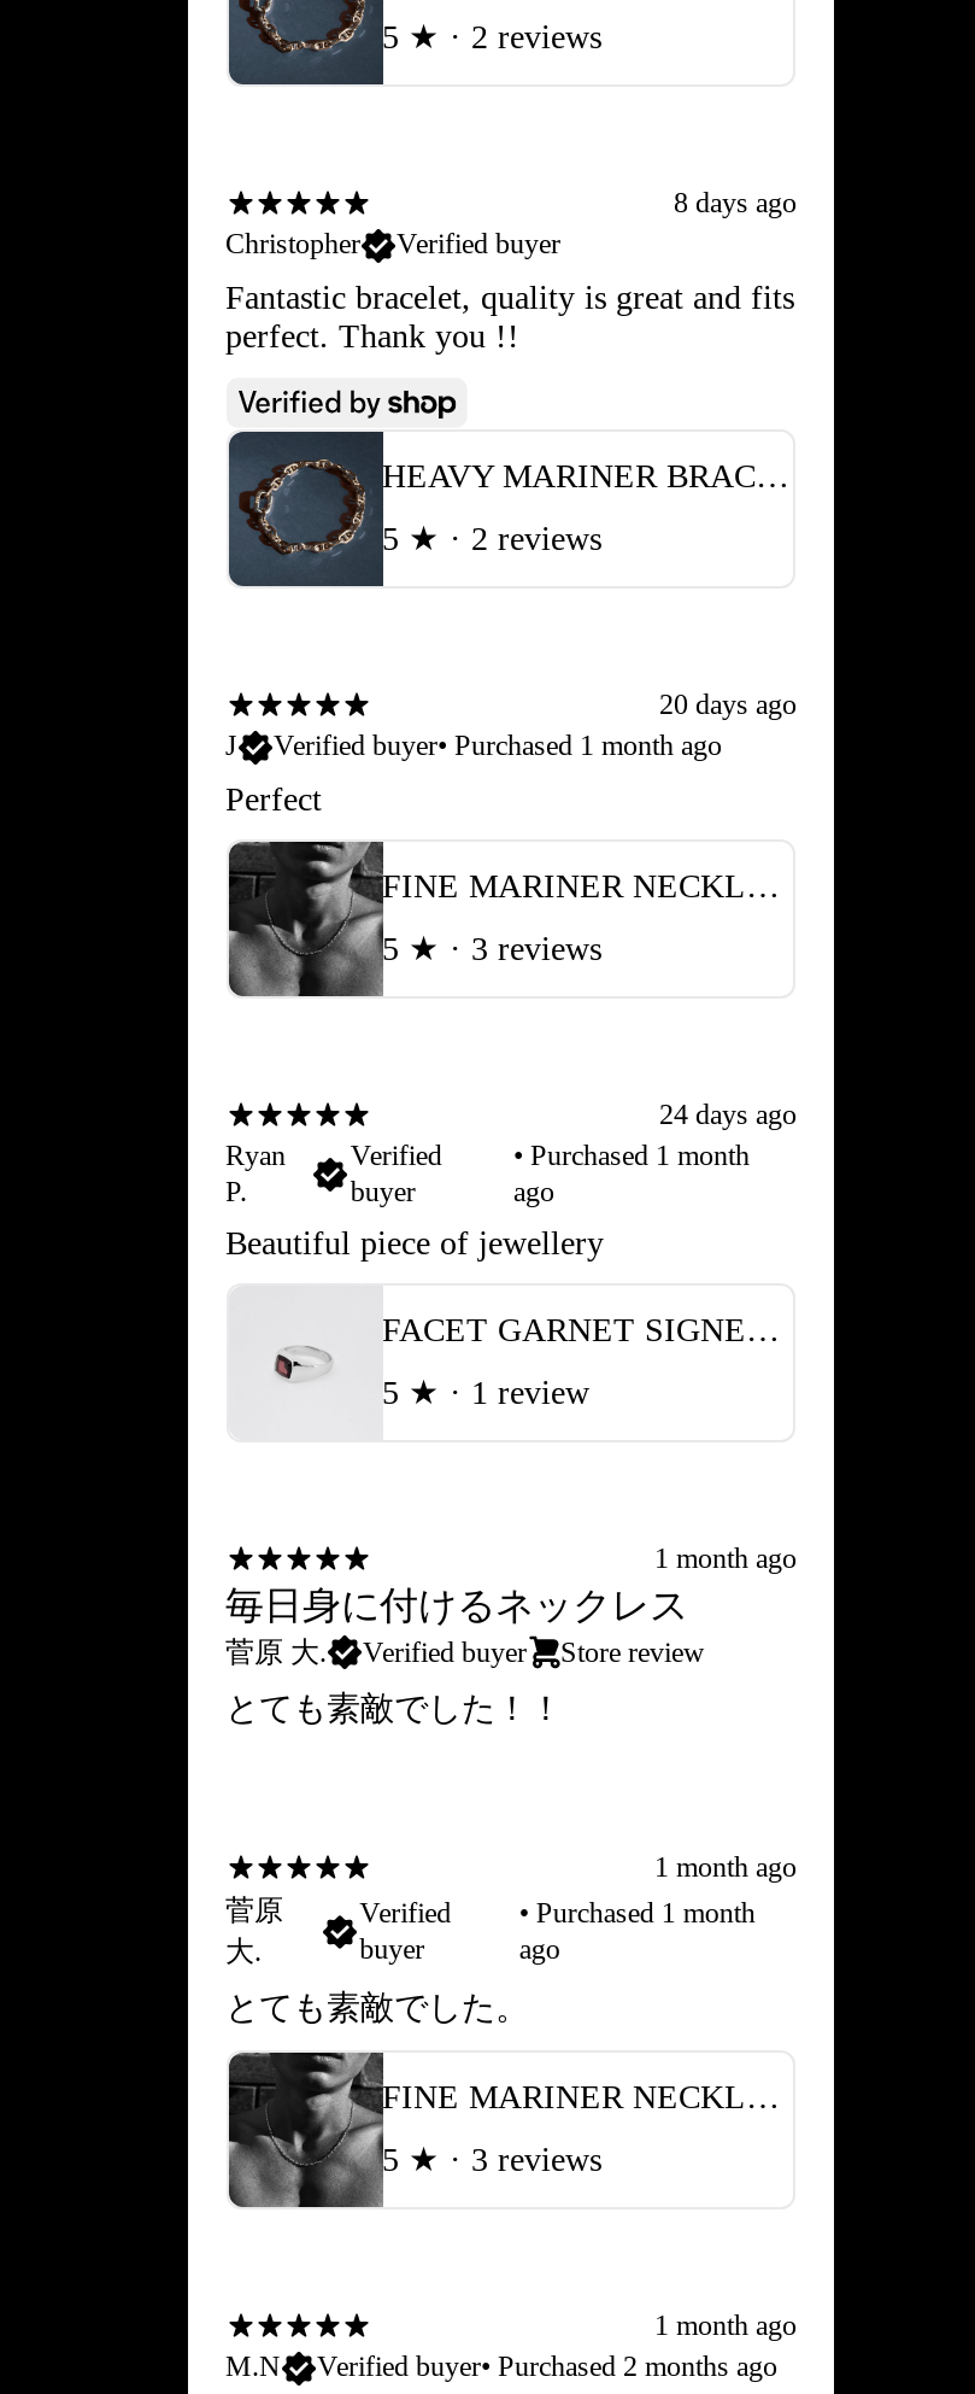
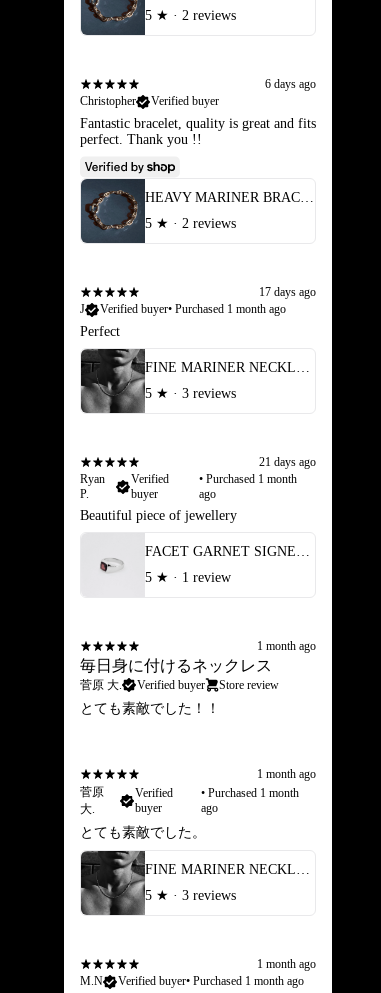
[674,186,797,220] 8 days ago -> [265,77,316,91] 6 days ago
[659,688,797,722] 20 days ago -> [259,285,316,299] 17 days ago
[659,1098,797,1132] 24 days ago -> [259,455,316,469] 21 days ago
[317,2350,777,2384] Verified buyer• Purchased 2 months ago -> [117,974,303,988] Verified buyer• Purchased 1 month ago

